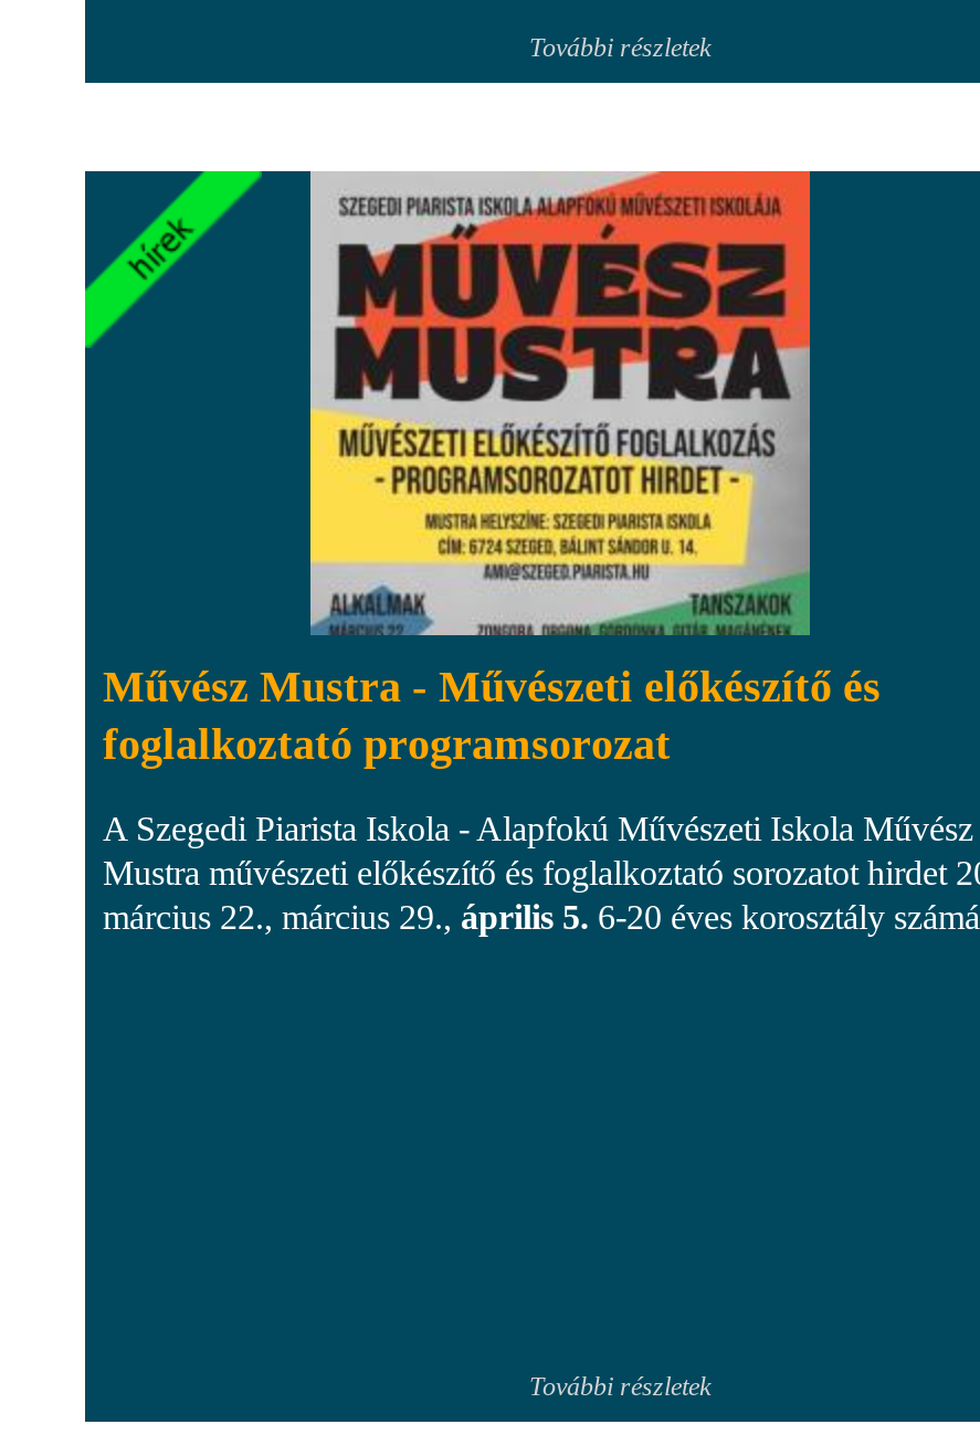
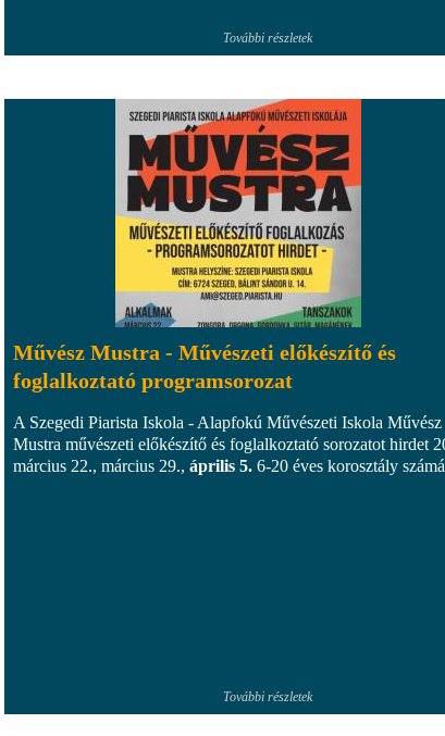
[83,169,262,348] [image] -> none

